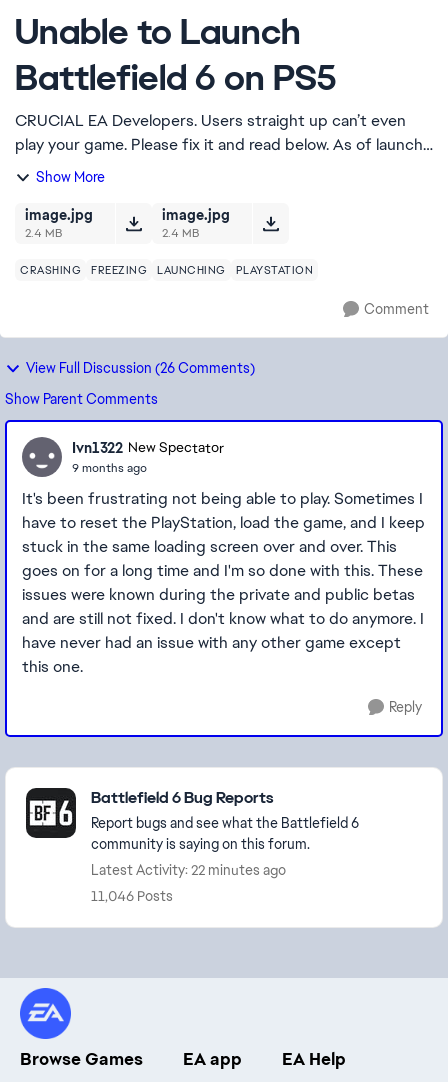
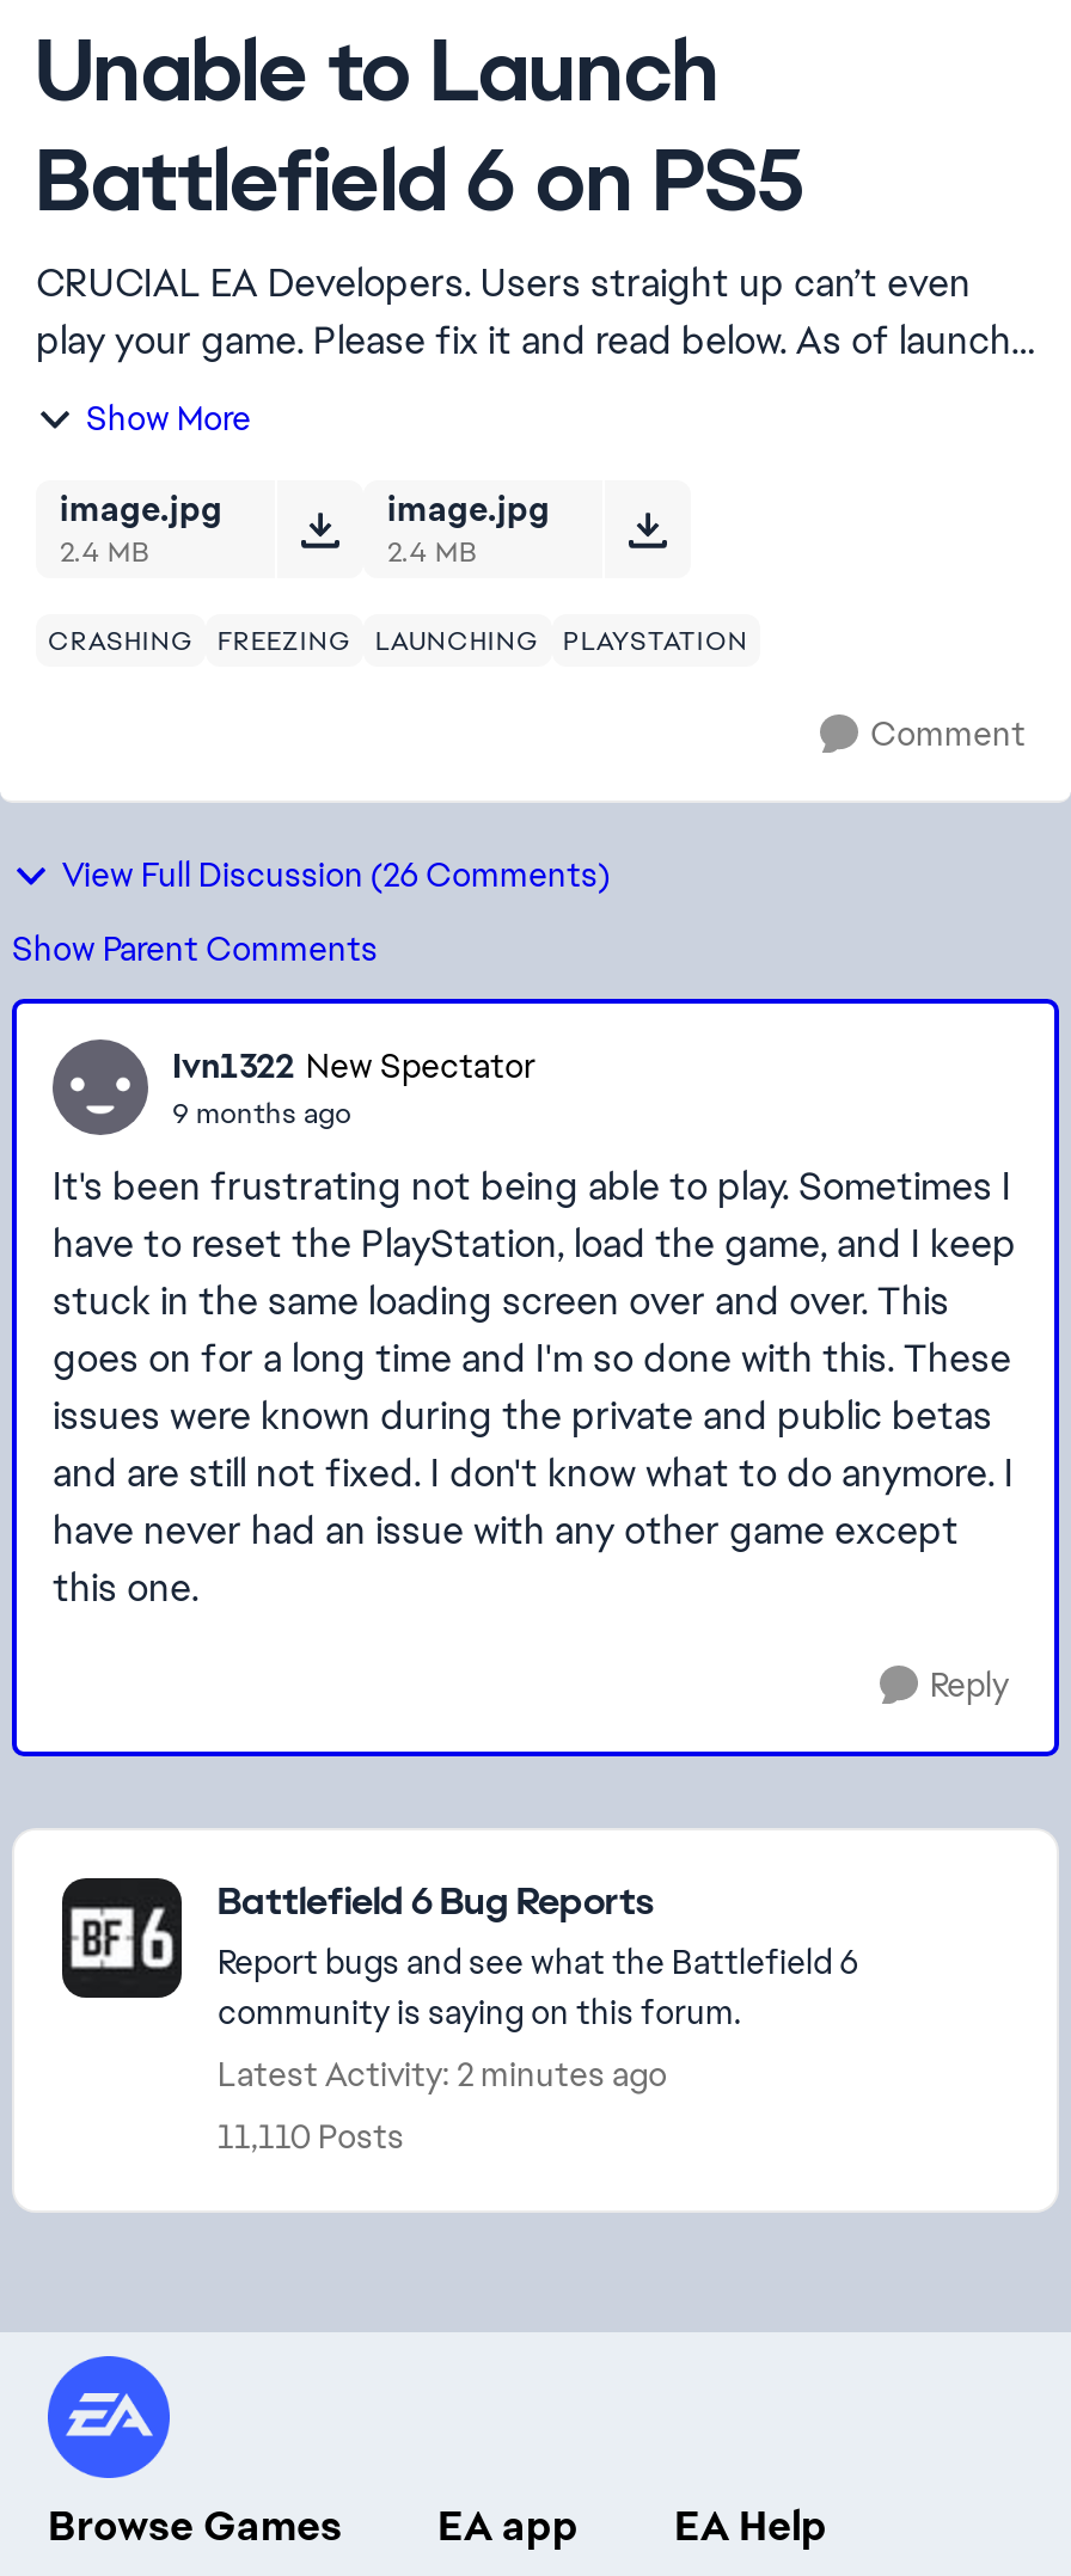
[91,861,286,879] Latest Activity: 22 minutes ago -> [218,2053,667,2096] Latest Activity: 2 minutes ago
[91,887,173,905] 11,046 Posts -> [218,2115,404,2158] 11,110 Posts

